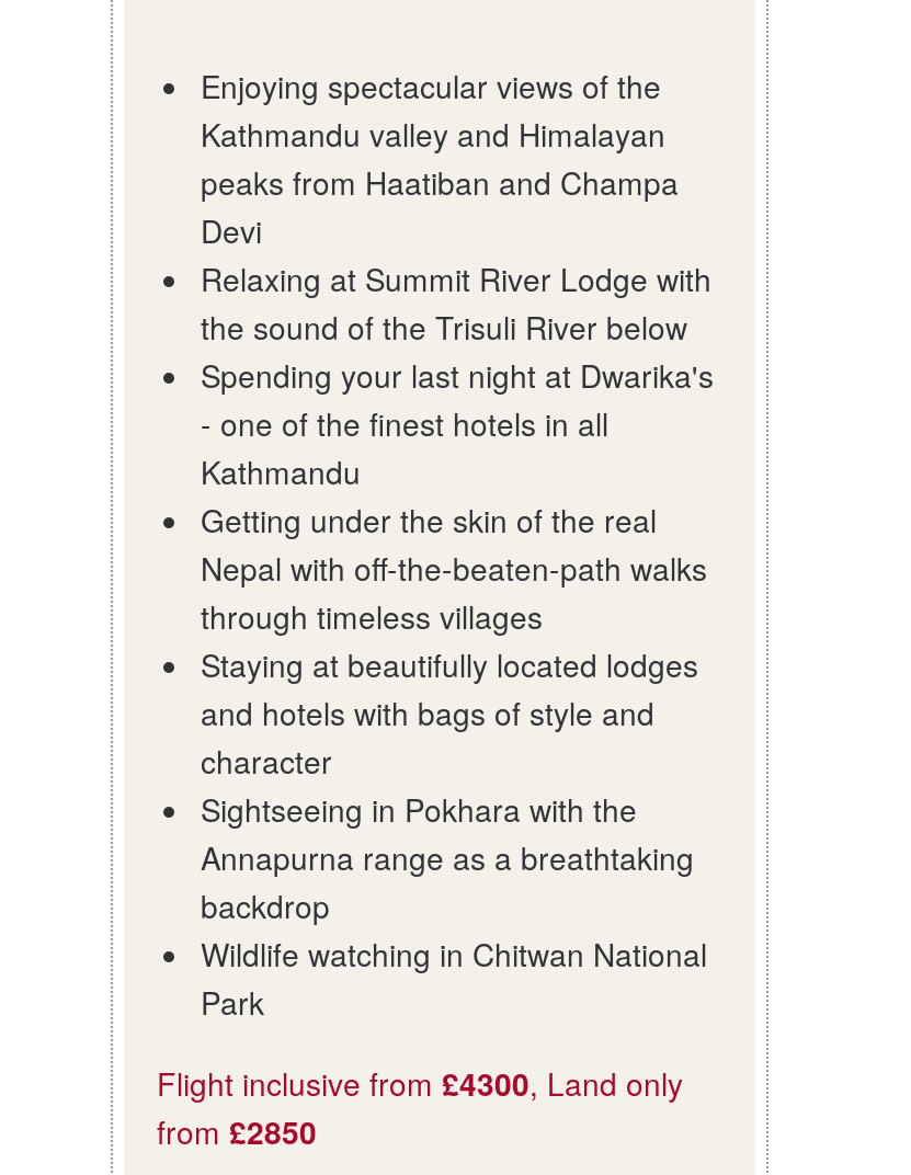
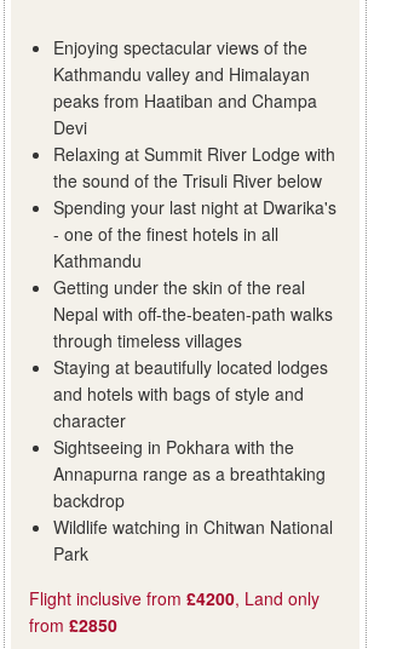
[157,1061,683,1104] Flight inclusive from £4300, Land only -> [29,586,320,610] Flight inclusive from £4200, Land only

